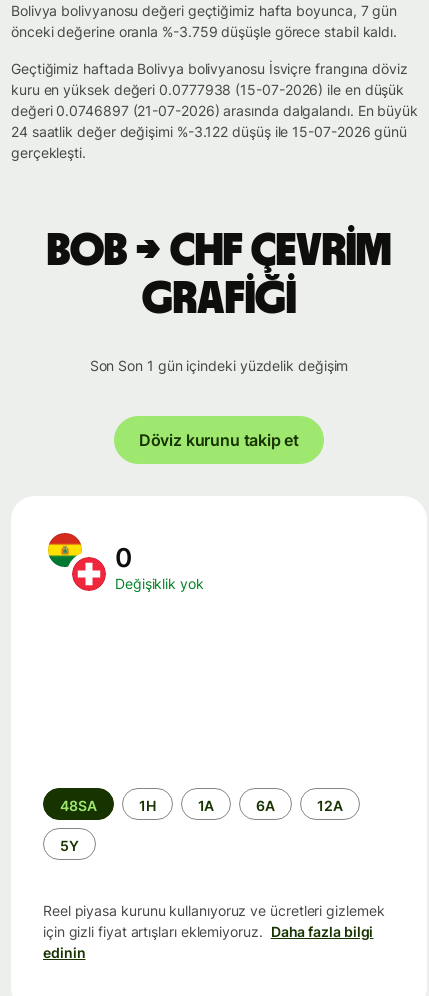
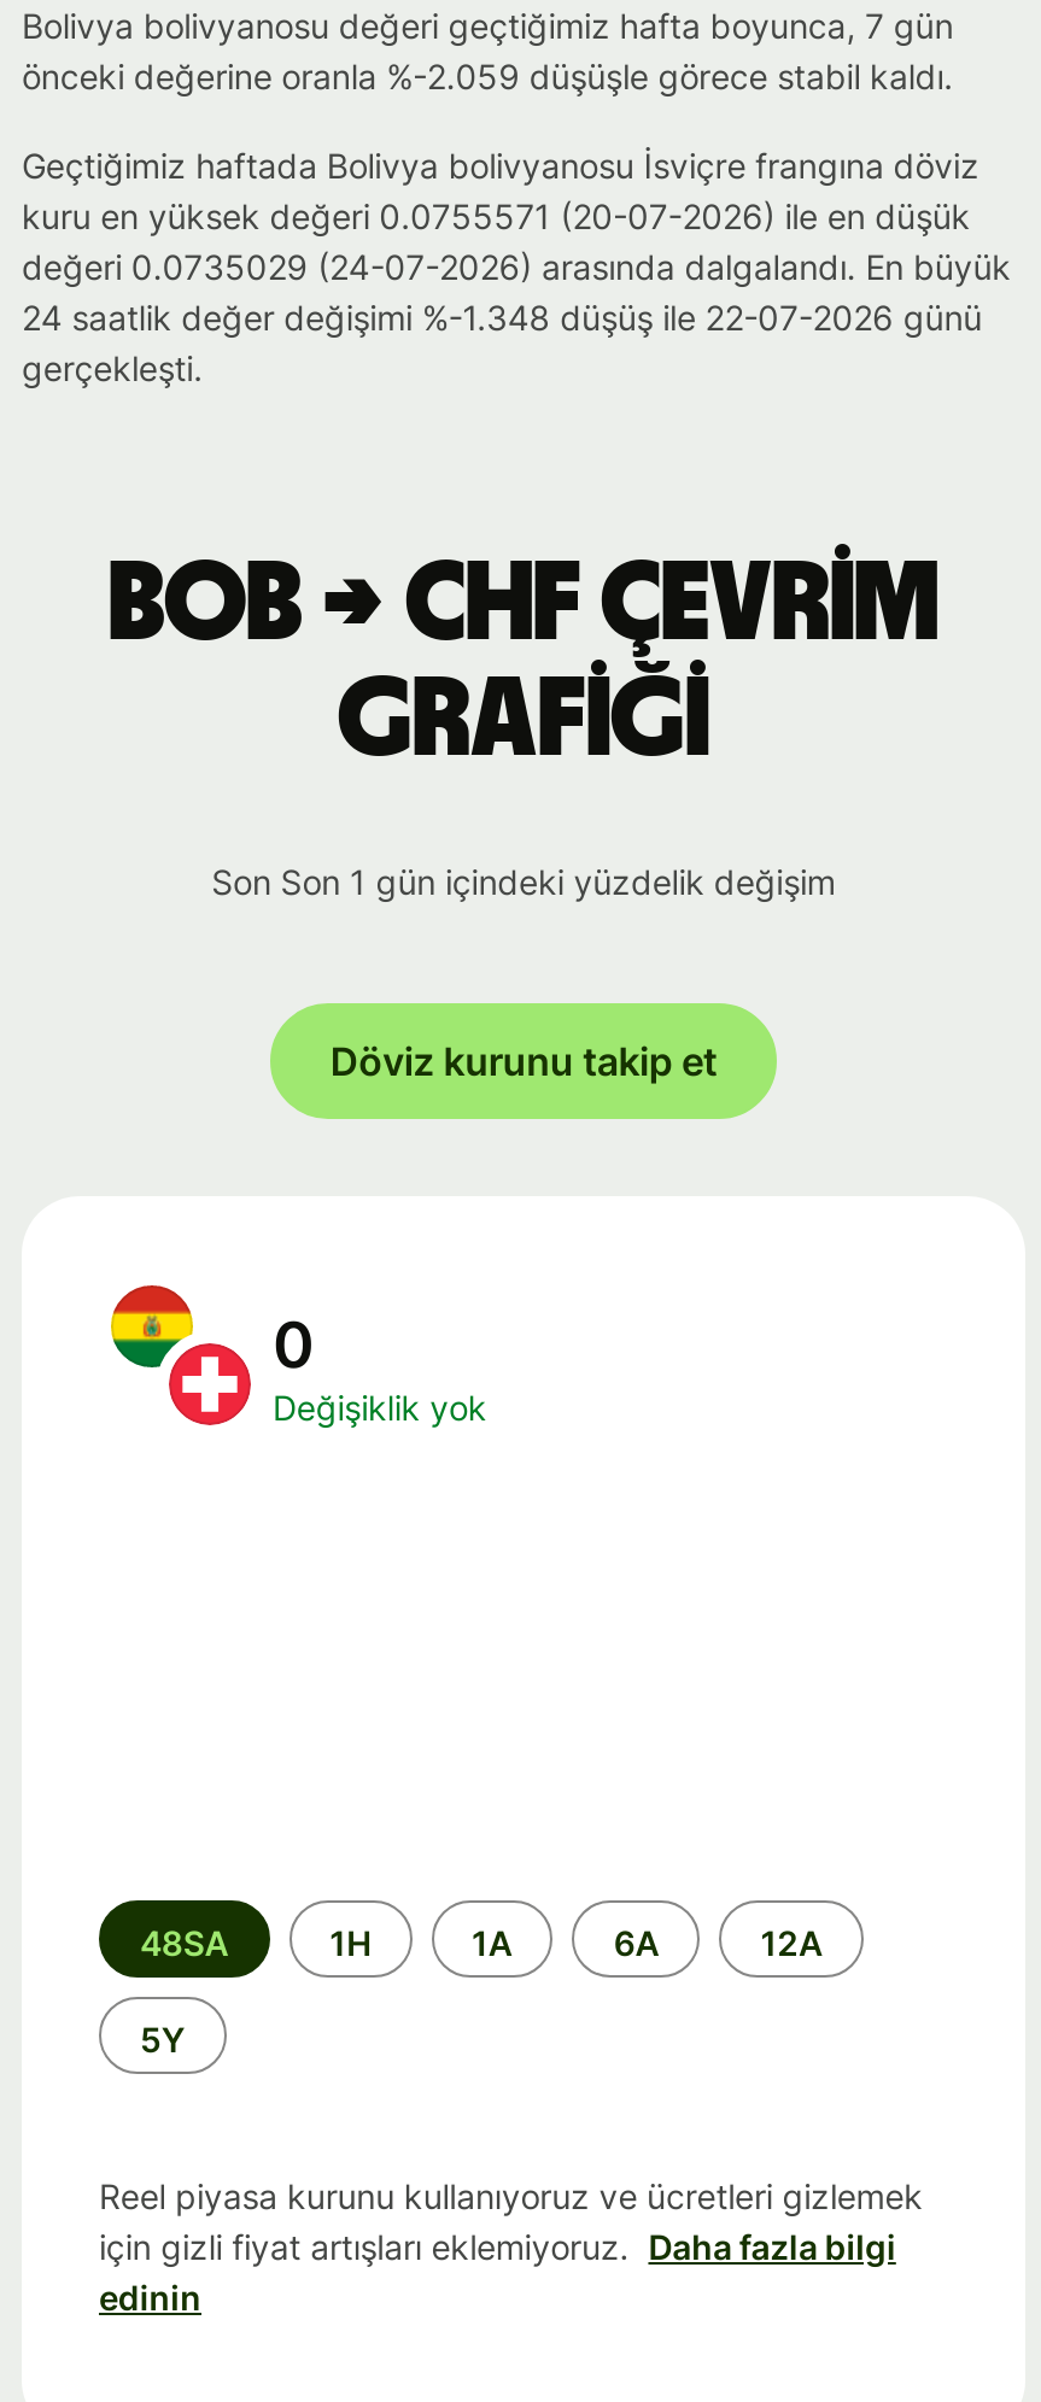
[11,23,397,40] önceki değerine oranla %-3.759 düşüşle görece stabil kaldı. -> [22,55,953,96] önceki değerine oranla %-2.059 düşüşle görece stabil kaldı.
[11,81,404,98] kuru en yüksek değeri 0.0777938 (15-07-2026) ile en düşük -> [22,195,970,236] kuru en yüksek değeri 0.0755571 (20-07-2026) ile en düşük
[11,102,418,119] değeri 0.0746897 (21-07-2026) arasında dalgalandı. En büyük -> [22,246,1011,287] değeri 0.0735029 (24-07-2026) arasında dalgalandı. En büyük
[11,123,407,140] 24 saatlik değer değişimi %-3.122 düşüş ile 15-07-2026 günü -> [22,297,982,338] 24 saatlik değer değişimi %-1.348 düşüş ile 22-07-2026 günü

